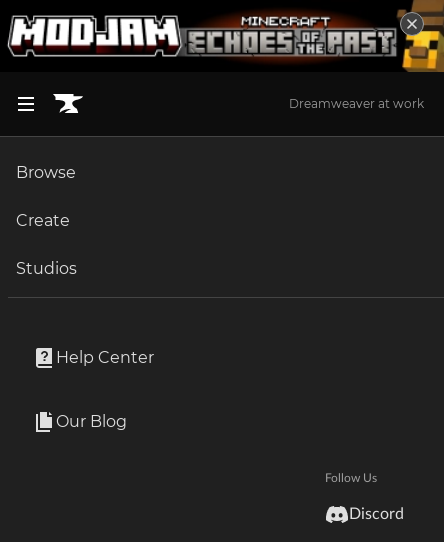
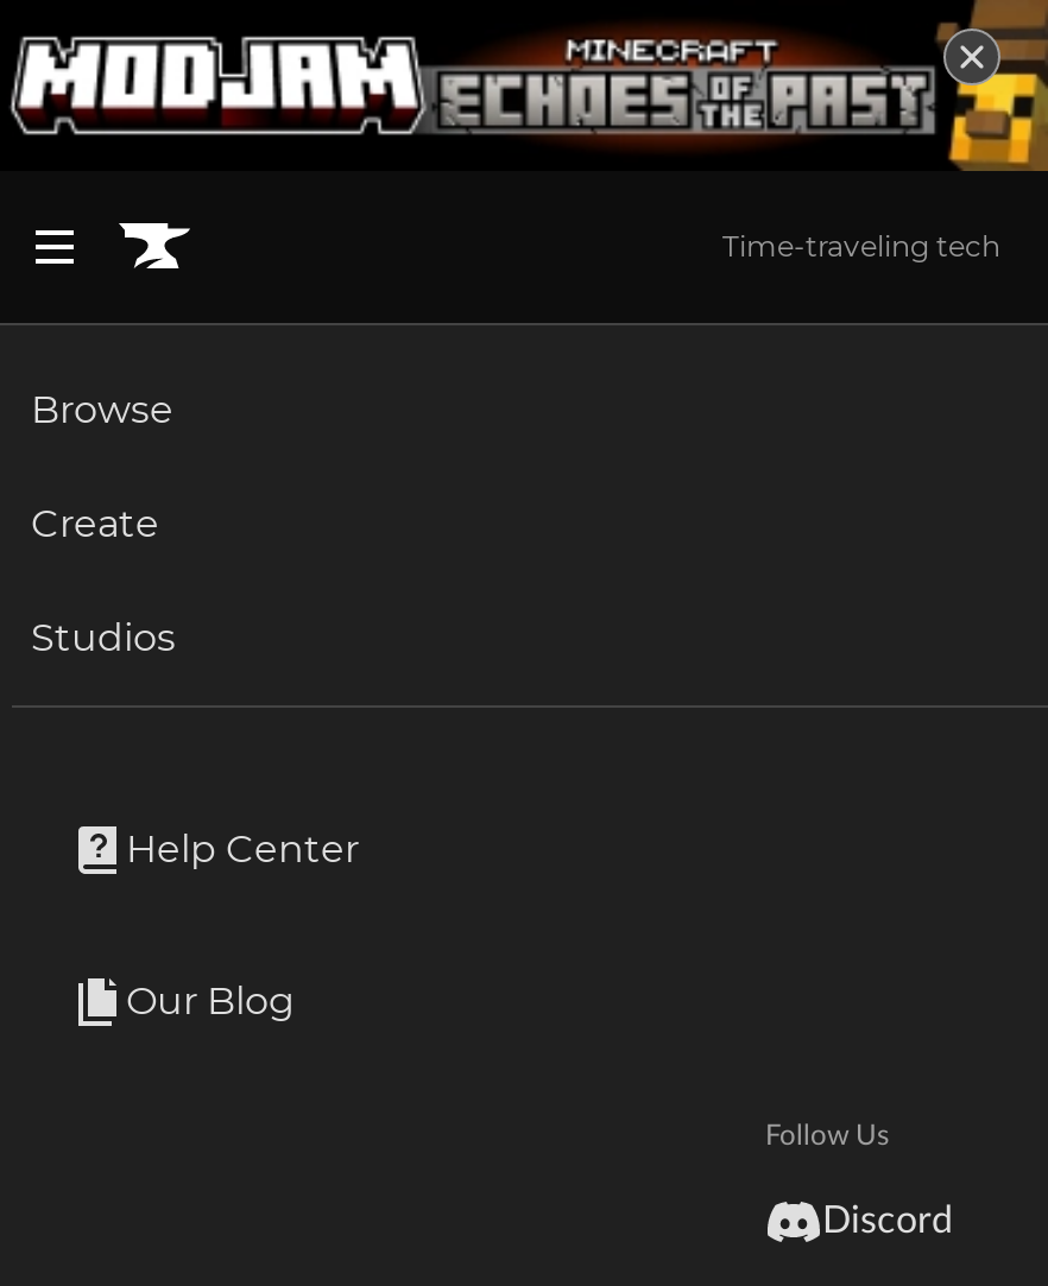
[289,96,424,111] Dreamweaver at work -> [722,227,1000,263] Time-traveling tech

